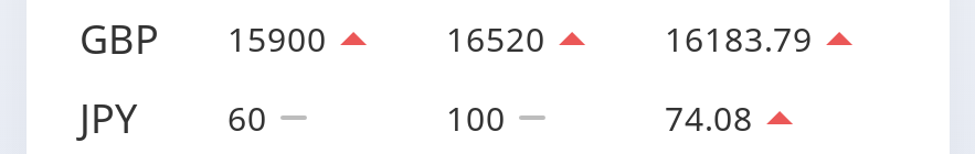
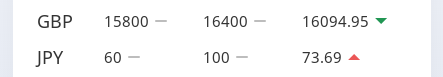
[80,12,327,65] GBP 15900 -> [37,9,149,33] GBP 15800
[446,16,545,61] 16520 -> [203,11,248,31] 16400
[665,16,813,61] 16183.79 -> [302,11,369,31] 16094.95
[665,96,753,140] 74.08 -> [302,47,342,67] 73.69

